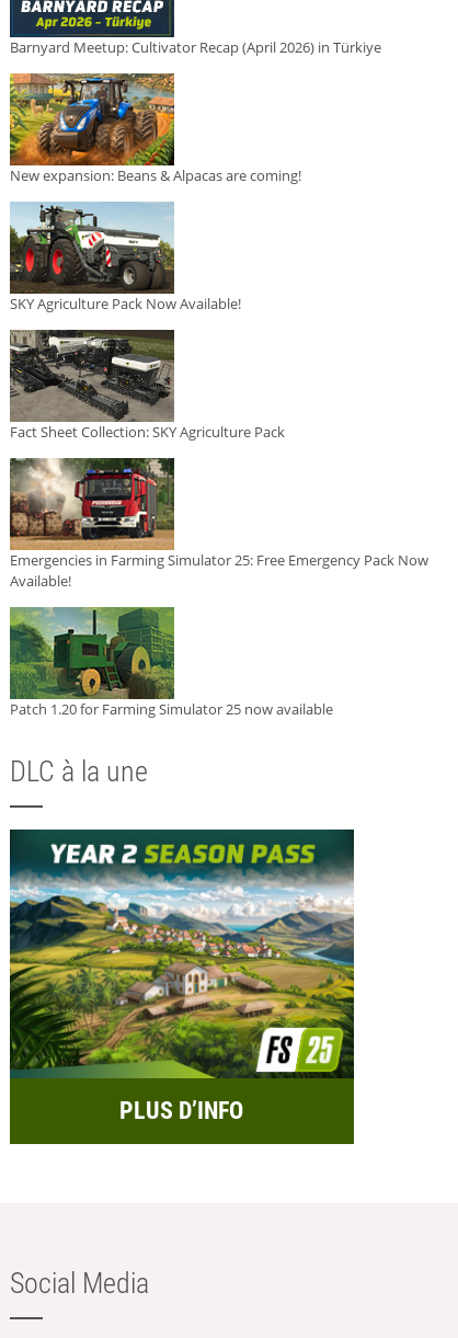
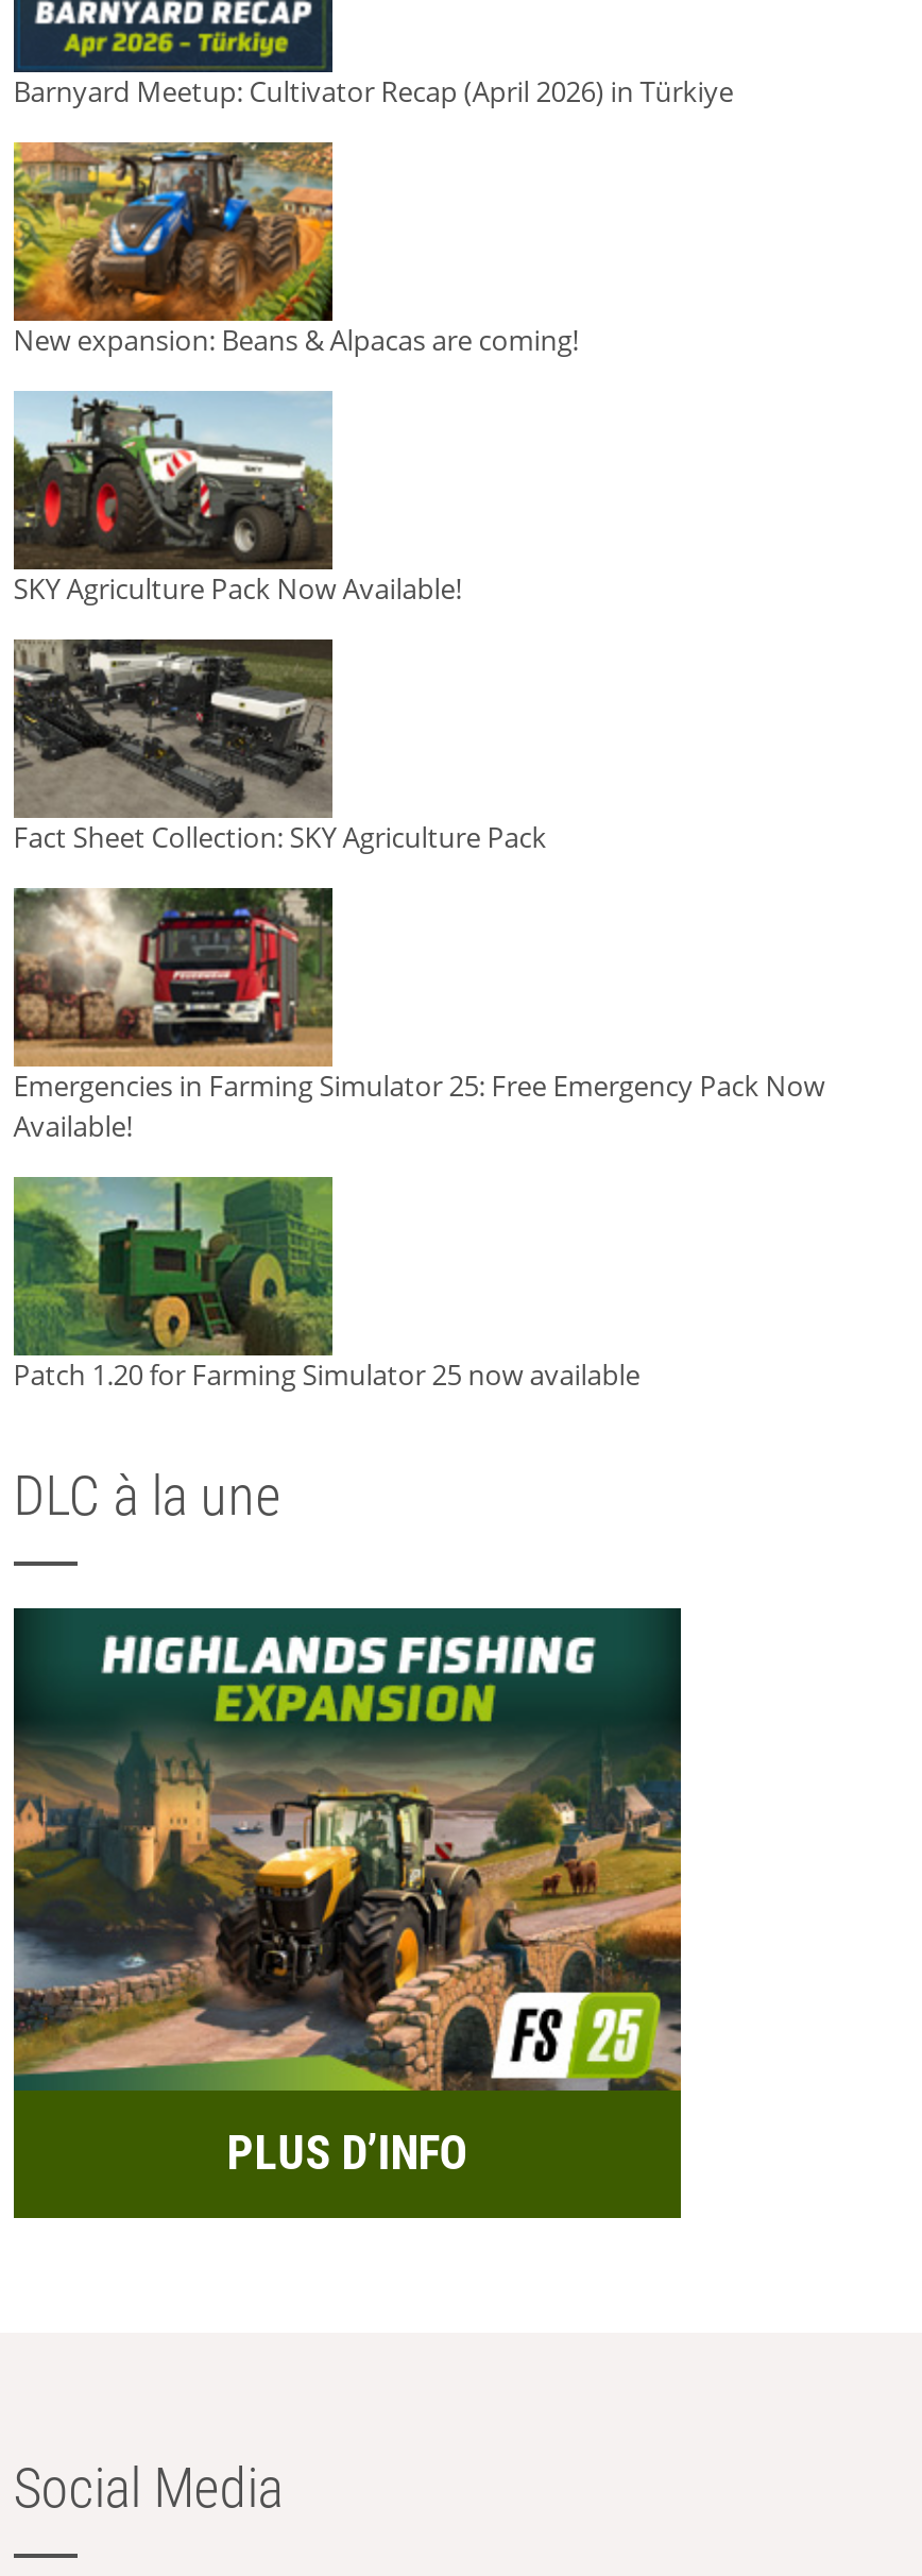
[9,843,355,1078] [image] -> [12,1634,683,2093] [image]

